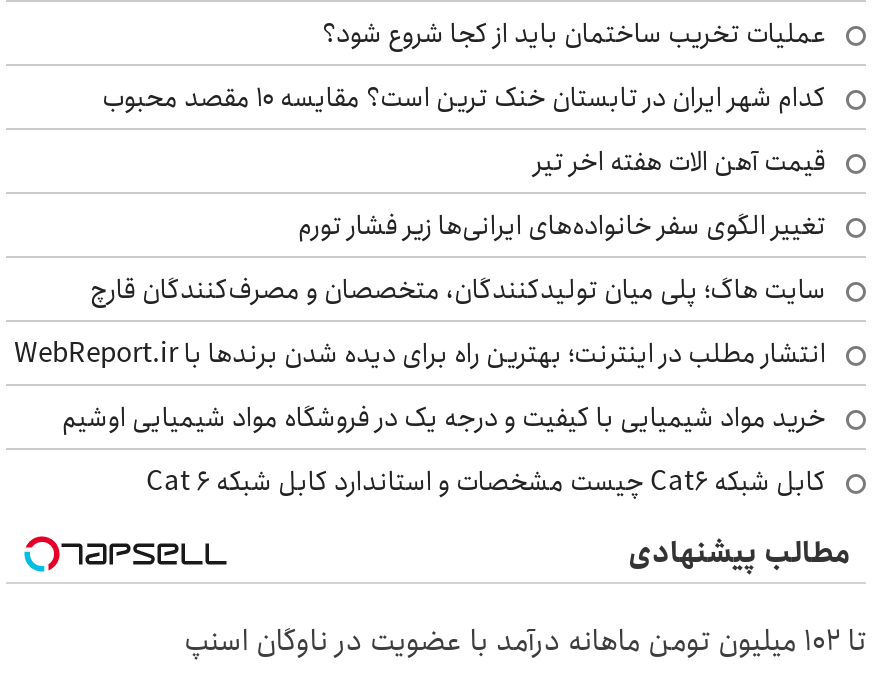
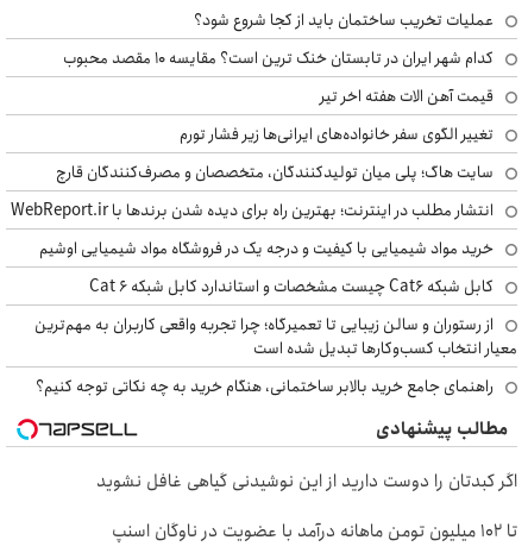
none -> [34,311,517,399] از رستوران و سالن زیبایی تا تعمیرگاه؛ چرا تجربه واقعی کاربران به مهم‌ترین | معیار انتخاب کسب‌وکارها تبدیل شده است | راهنمای جامع خرید بالابر ساختمانی، هنگام خرید به چه نکاتی توجه کنیم؟
none -> [96,467,517,495] اگر کبدتان را دوست دارید از این نوشیدنی گیاهی غافل نشوید

